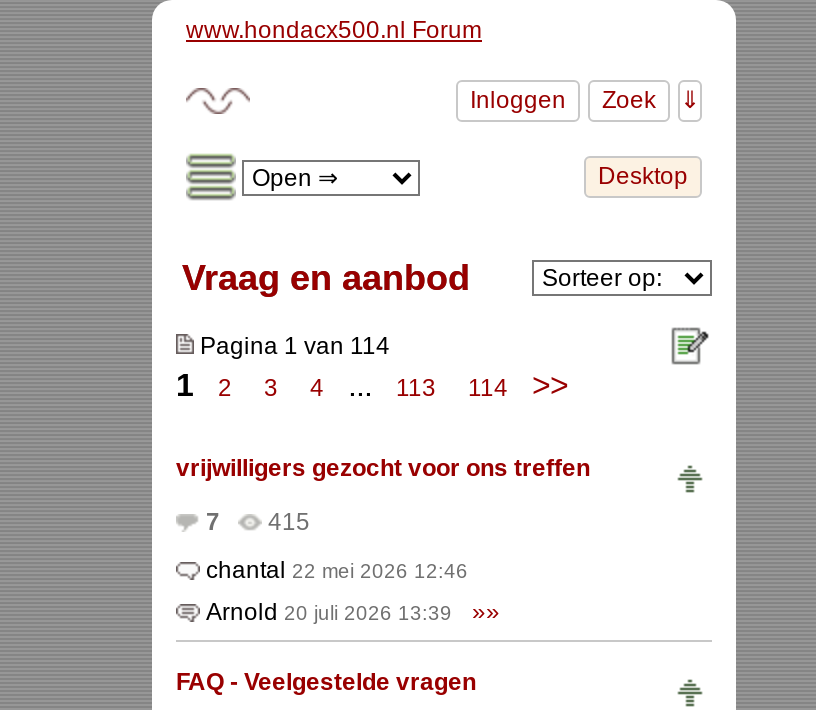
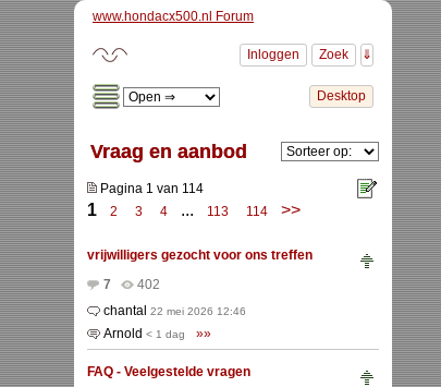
[206,508,310,536] 7 415 -> [103,277,160,292] 7 402
[200,598,500,626] Arnold 20 juli 2026 13:39 »» -> [100,326,211,341] Arnold < 1 dag »»

